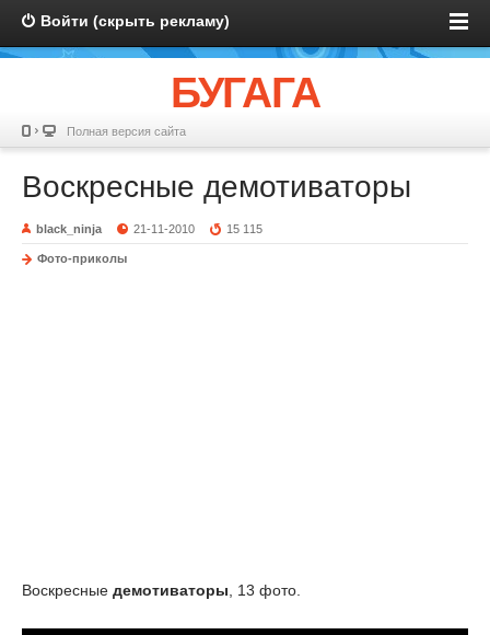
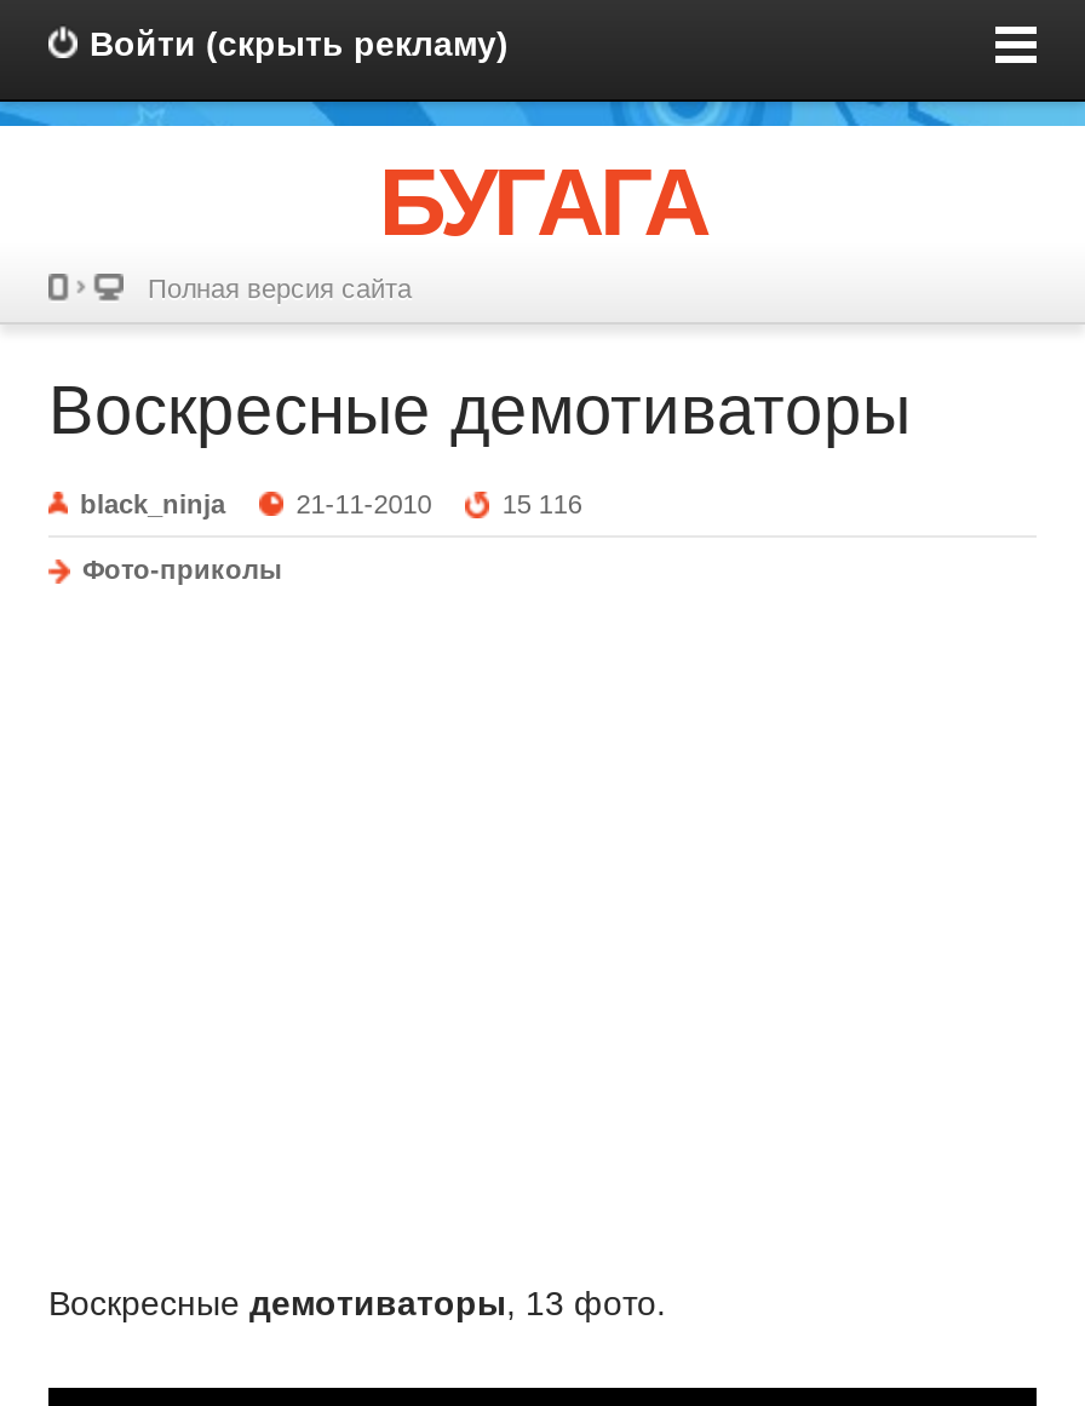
[227,222,263,235] 15 115 -> [502,489,582,518] 15 116

